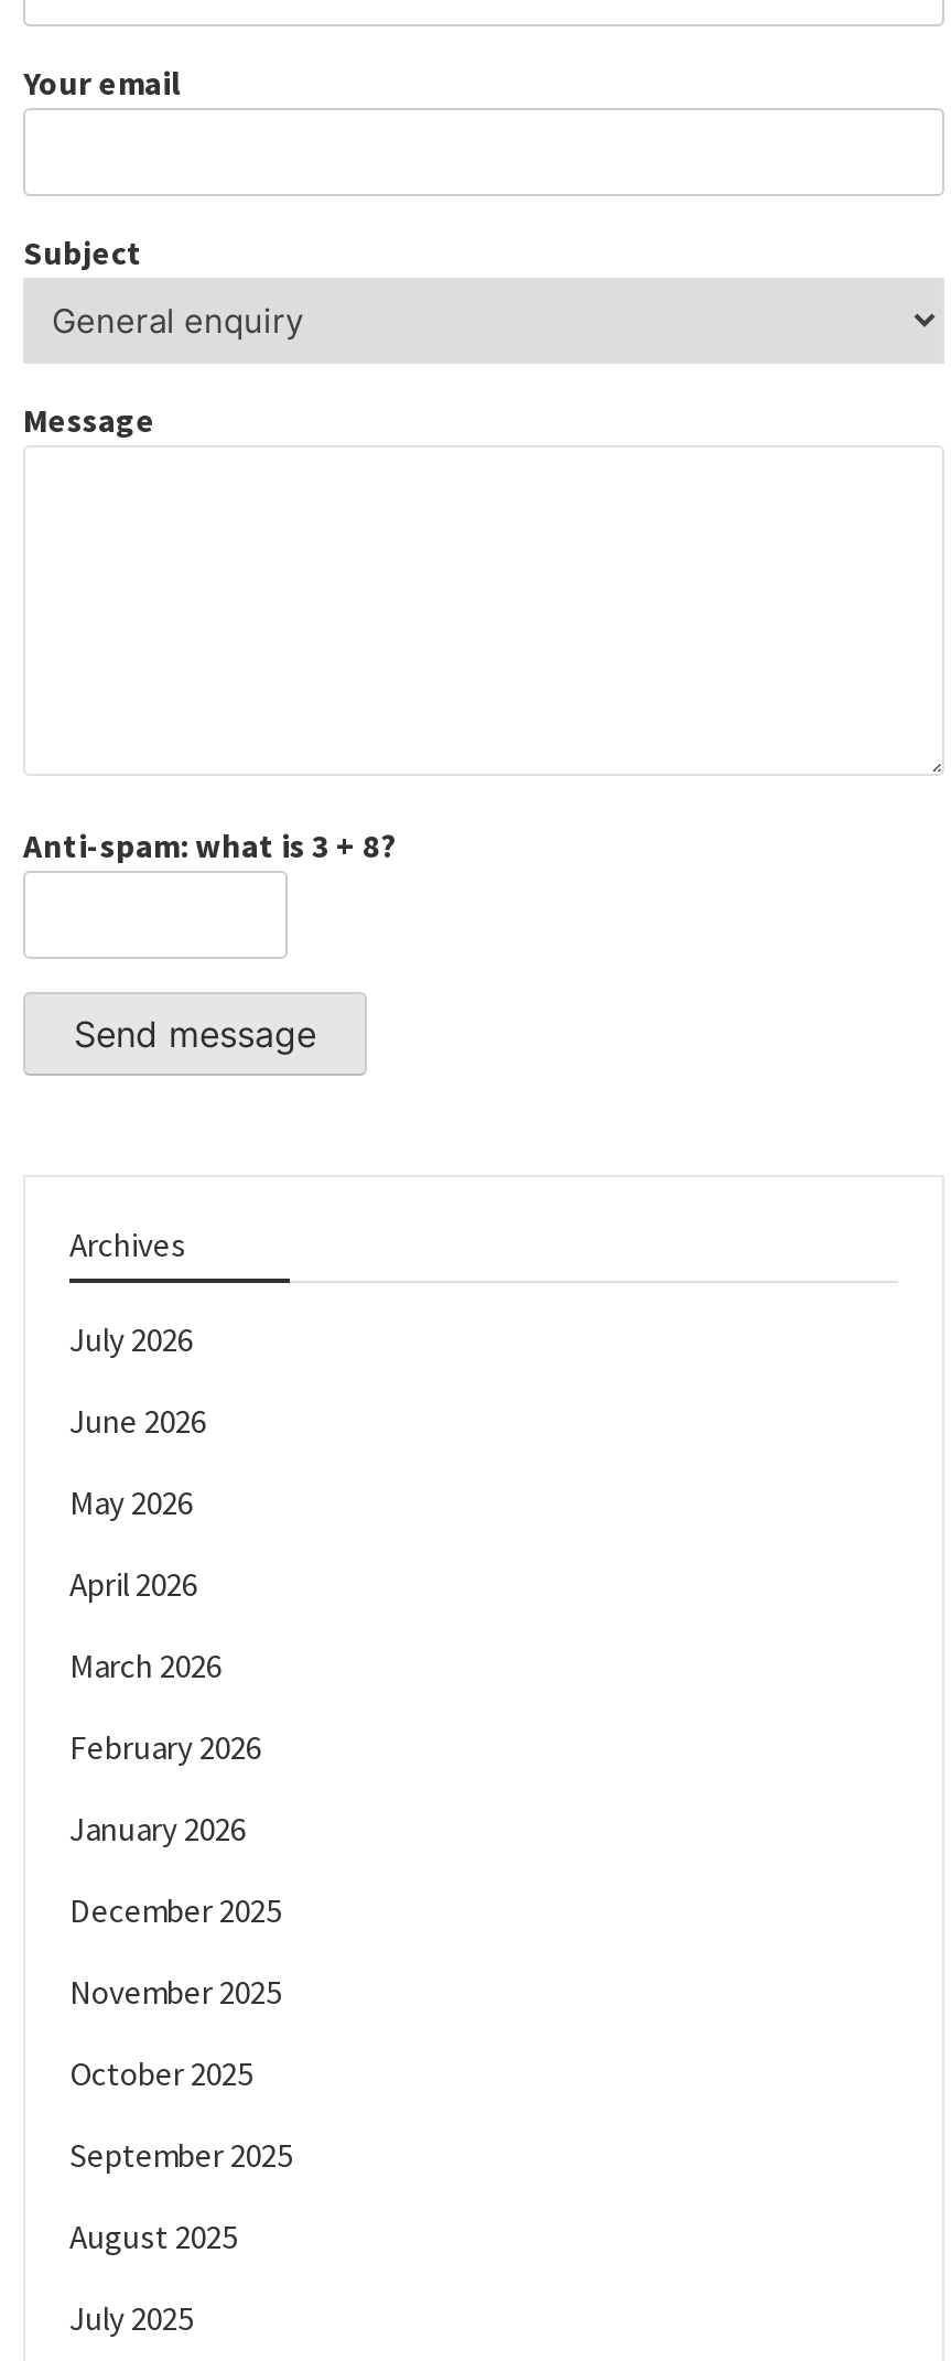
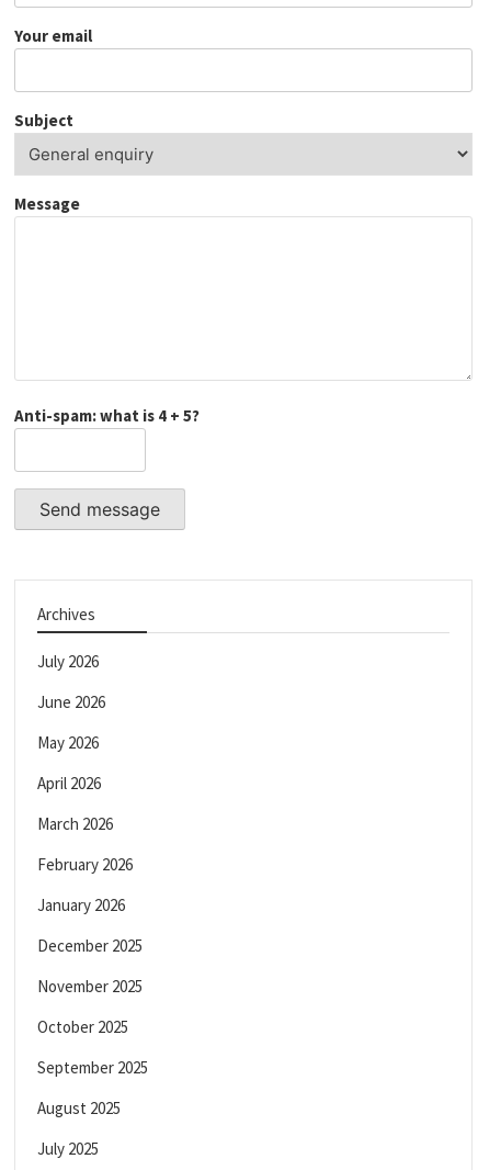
[23,824,396,866] Anti-spam: what is 3 + 8? -> [14,405,200,426] Anti-spam: what is 4 + 5?

